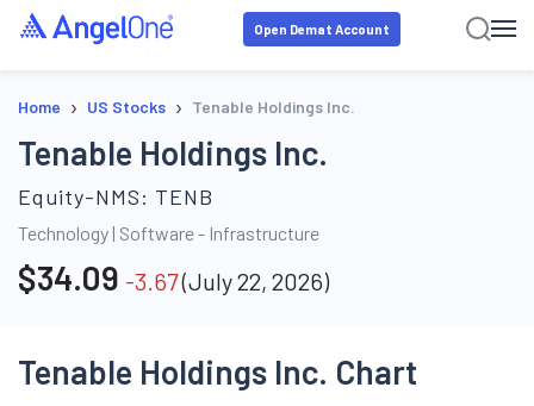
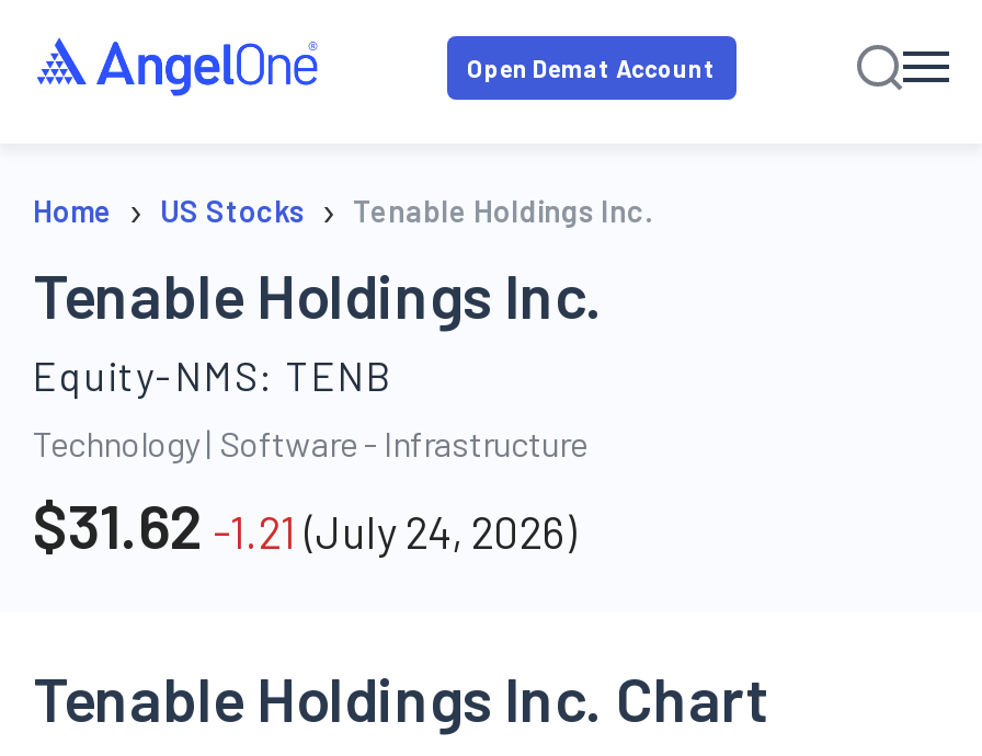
[18,257,329,298] $34.09 -3.67 (July 22, 2026) -> [33,488,576,562] $31.62 -1.21 (July 24, 2026)

